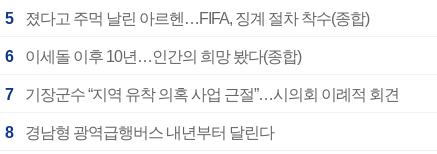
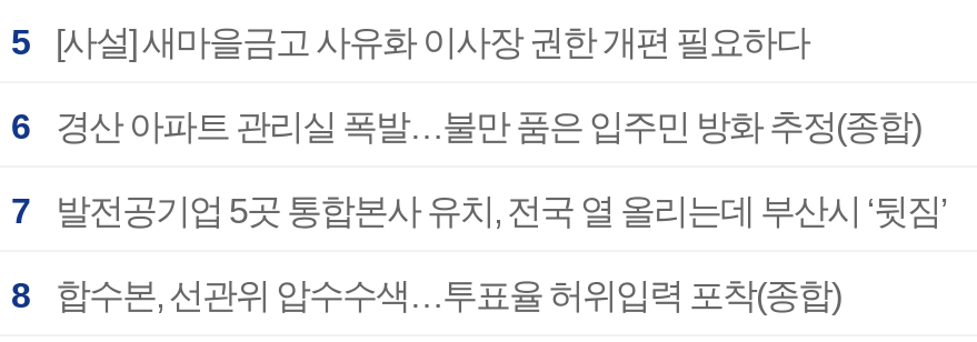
[25,10,369,27] 졌다고 주먹 날린 아르헨…FIFA, 징계 절차 착수(종합) -> [56,23,809,61] [사설] 새마을금고 사유화 이사장 권한 개편 필요하다
[25,48,301,65] 이세돌 이후 10년…인간의 희망 봤다(종합) -> [56,108,920,145] 경산 아파트 관리실 폭발…불만 품은 입주민 방화 추정(종합)
[25,86,399,103] 기장군수 “지역 유착 의혹 사업 근절”…시의회 이례적 회견 -> [56,192,947,230] 발전공기업 5곳 통합본사 유치, 전국 열 올리는데 부산시 ‘뒷짐’
[25,124,274,141] 경남형 광역급행버스 내년부터 달린다 -> [56,276,840,314] 합수본, 선관위 압수수색…투표율 허위입력 포착(종합)

